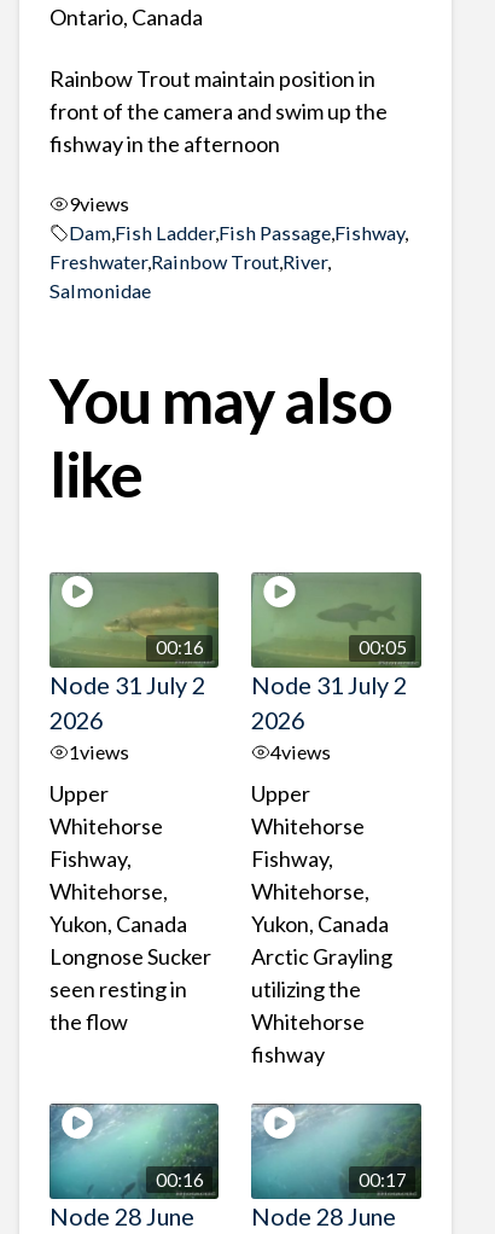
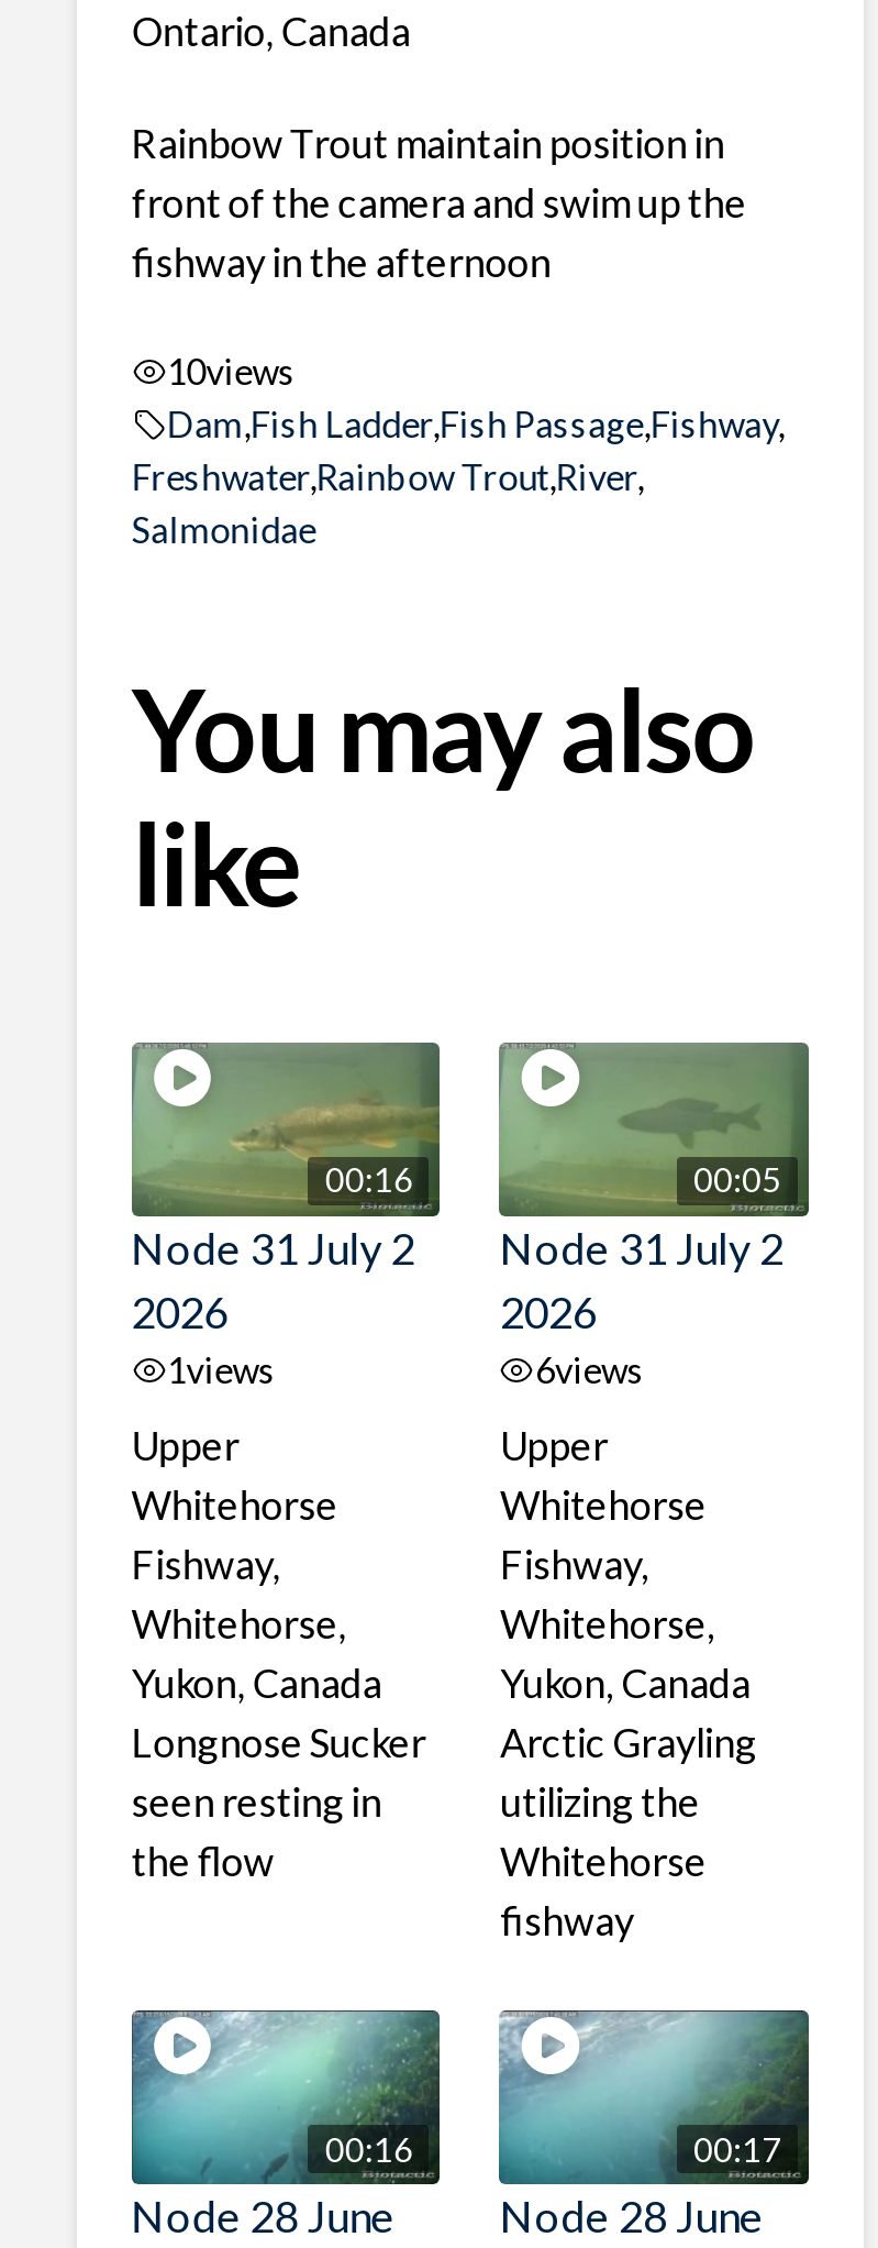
[69,192,129,215] 9views -> [167,349,296,391] 10views
[271,740,331,763] 4views -> [535,1349,645,1391] 6views

